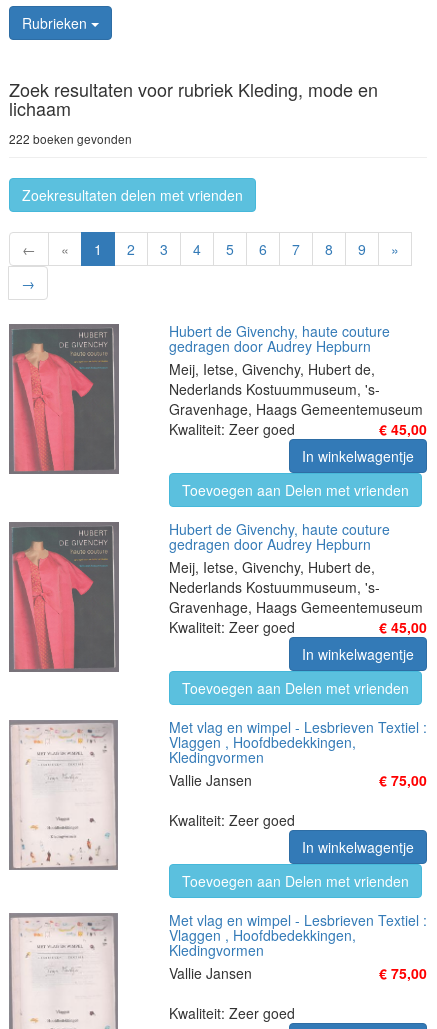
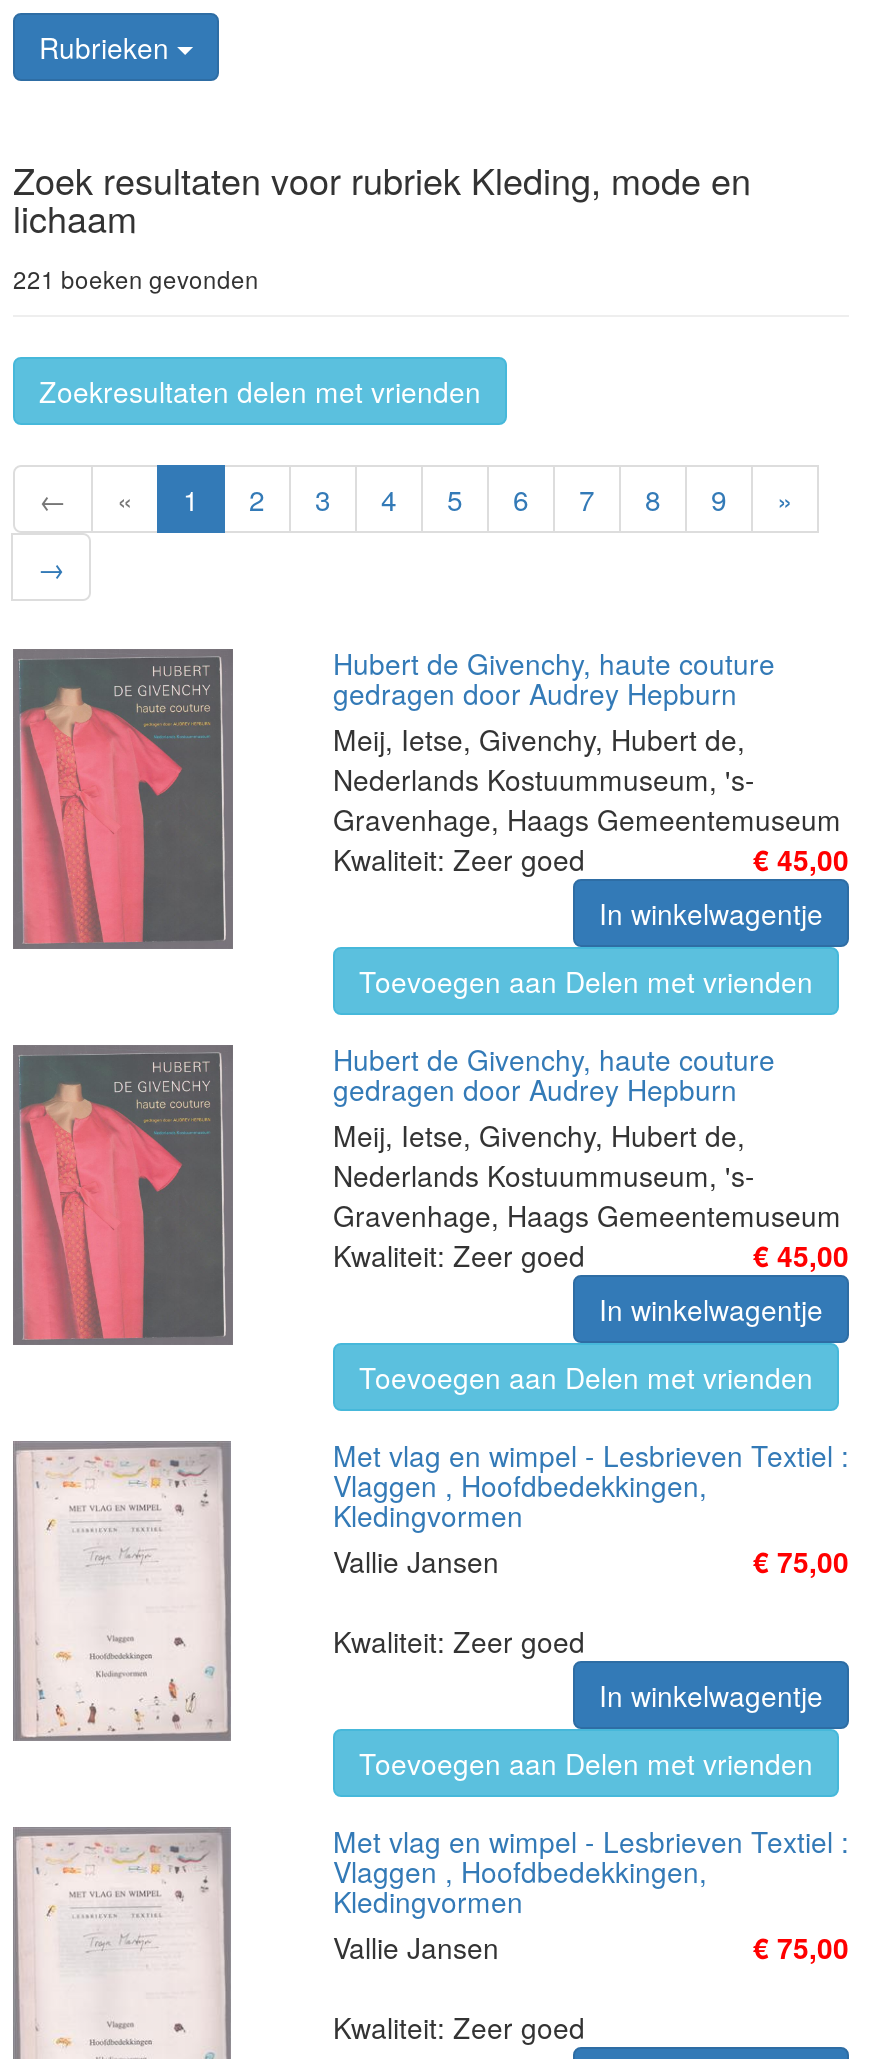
[9,130,132,147] 222 boeken gevonden -> [13,261,259,295] 221 boeken gevonden

